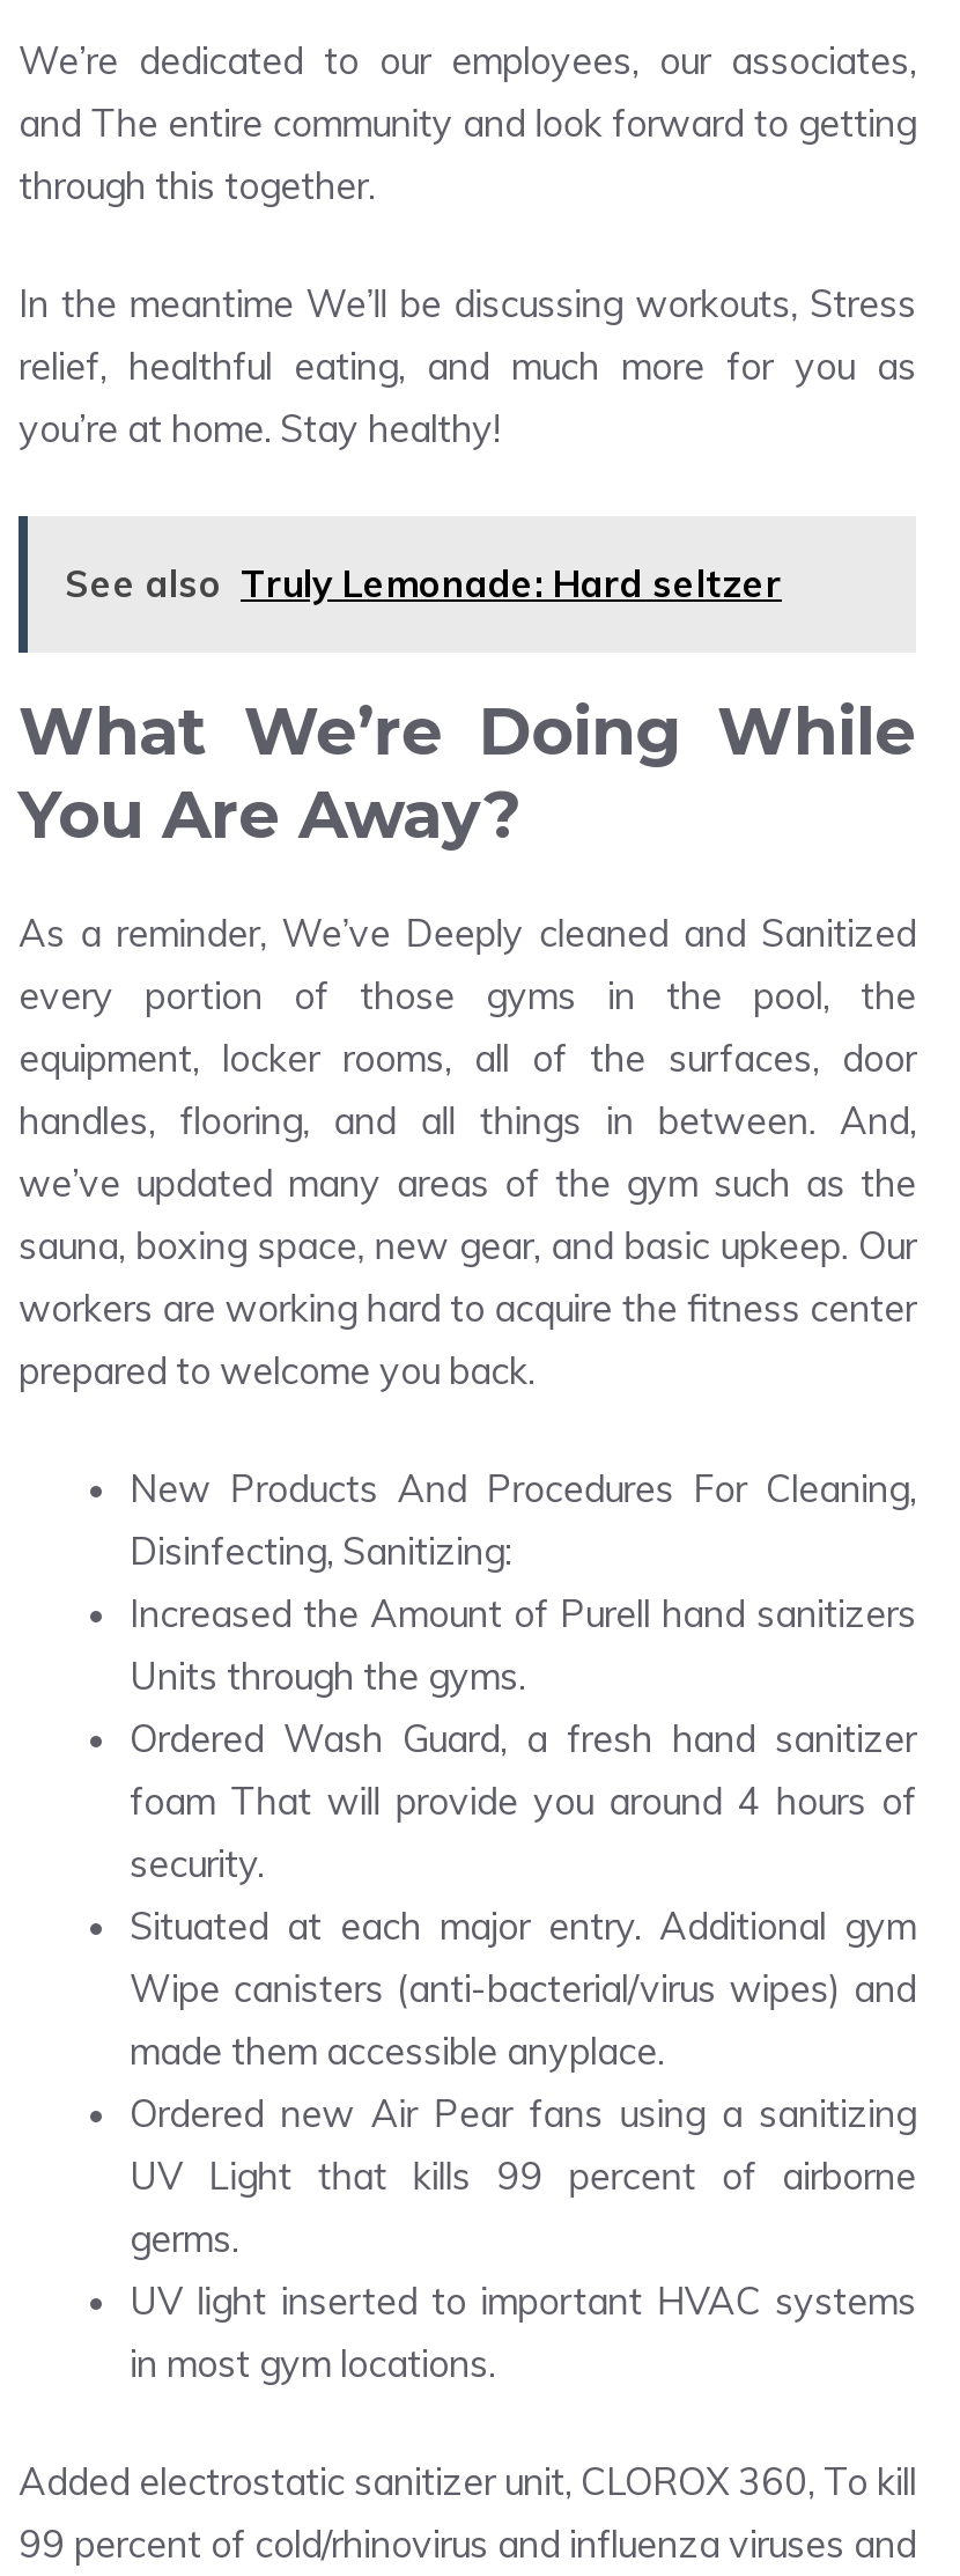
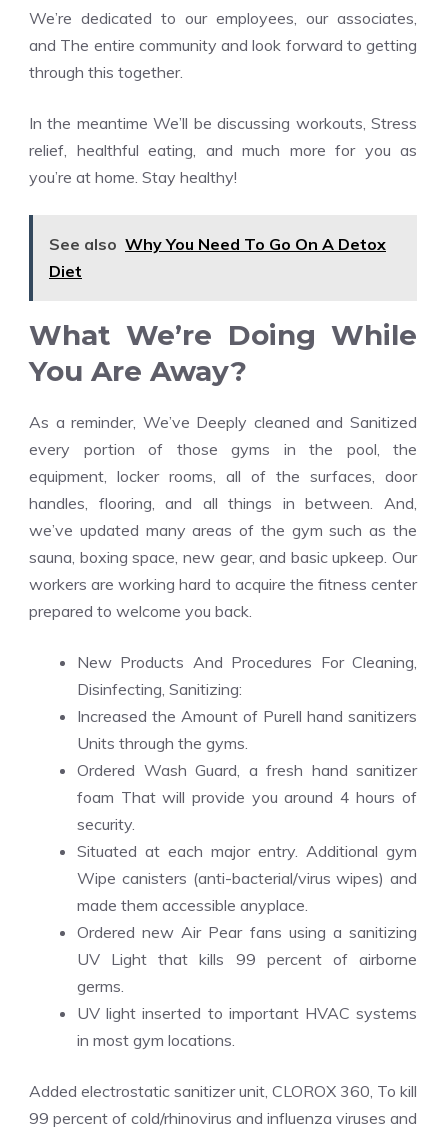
[65,560,782,606] See also Truly Lemonade: Hard seltzer -> [49,234,386,281] See also Why You Need To Go On A Detox | Diet

